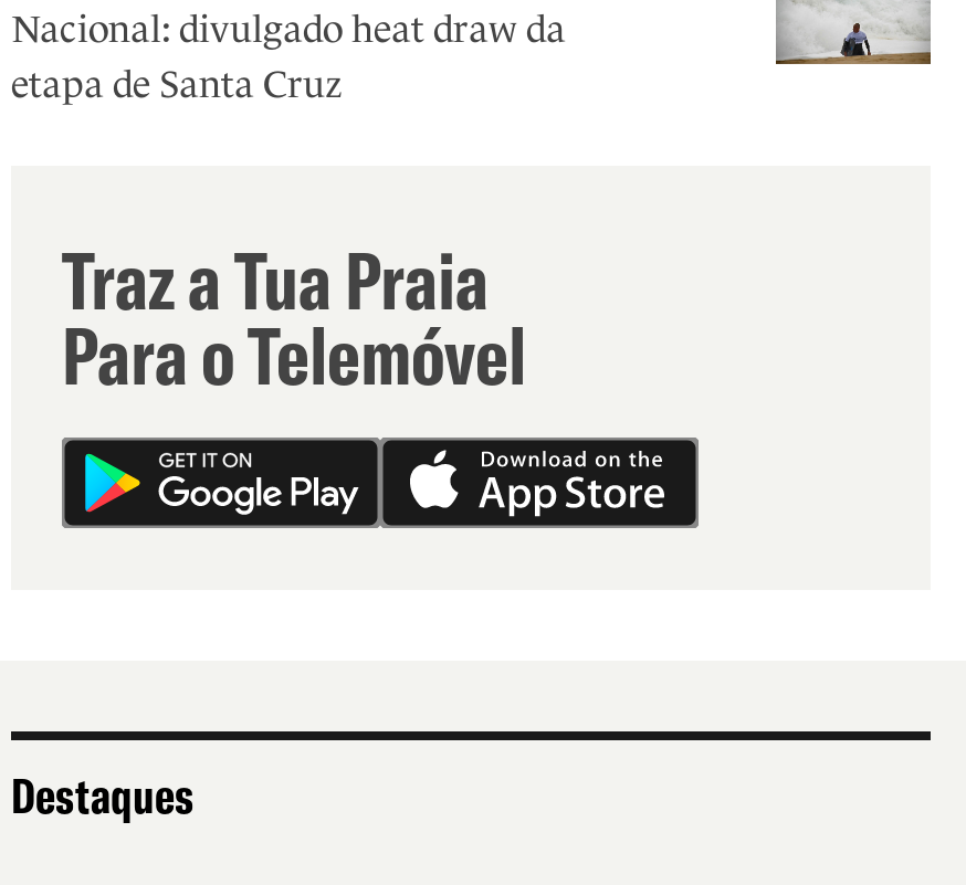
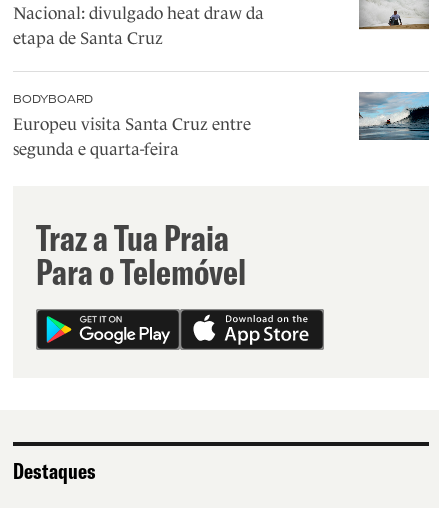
none -> [13,91,251,159] BODYBOARD | Europeu visita Santa Cruz entre | segunda e quarta-feira
none -> [359,92,429,140] [image]

